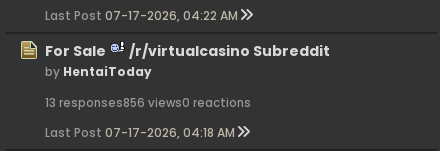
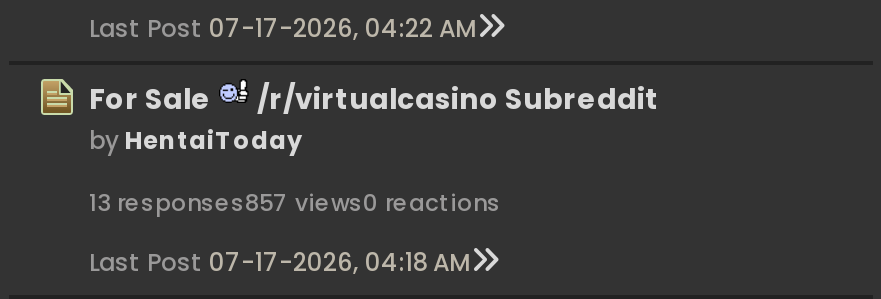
[45,95,251,111] 13 responses856 views0 reactions -> [89,187,501,219] 13 responses857 views0 reactions

